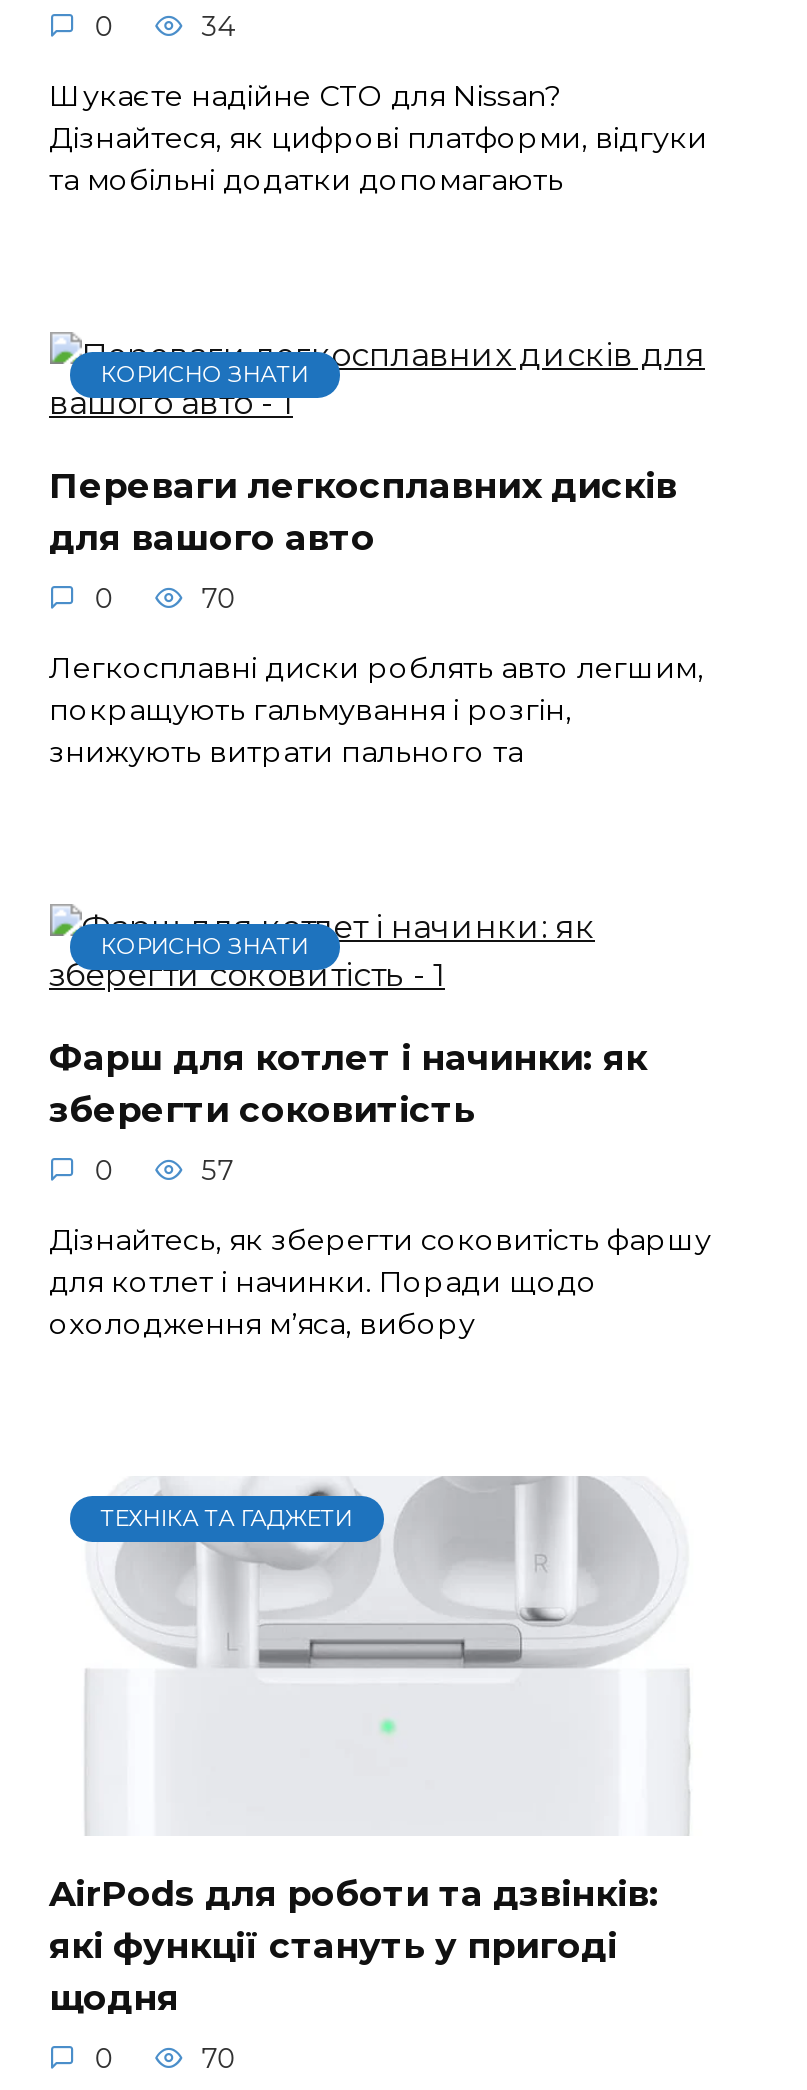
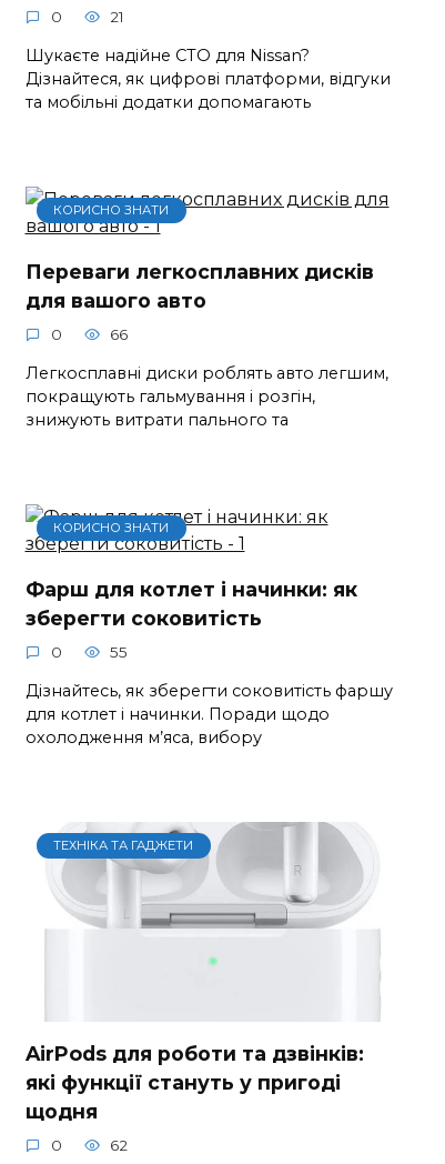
[201,10,235,42] 34 -> [110,8,124,26] 21
[201,582,237,614] 70 -> [110,325,127,343] 66
[201,1154,233,1186] 57 -> [110,643,127,661] 55
[201,2042,237,2074] 70 -> [110,1136,127,1154] 62

